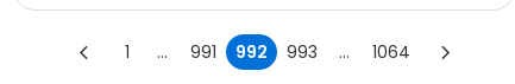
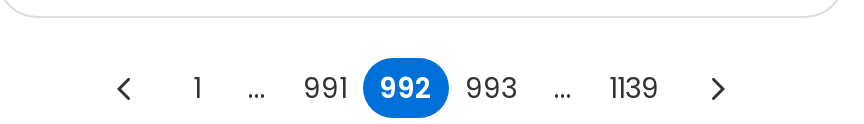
[372,40,410,64] 1064 -> [609,68,659,108] 1139

